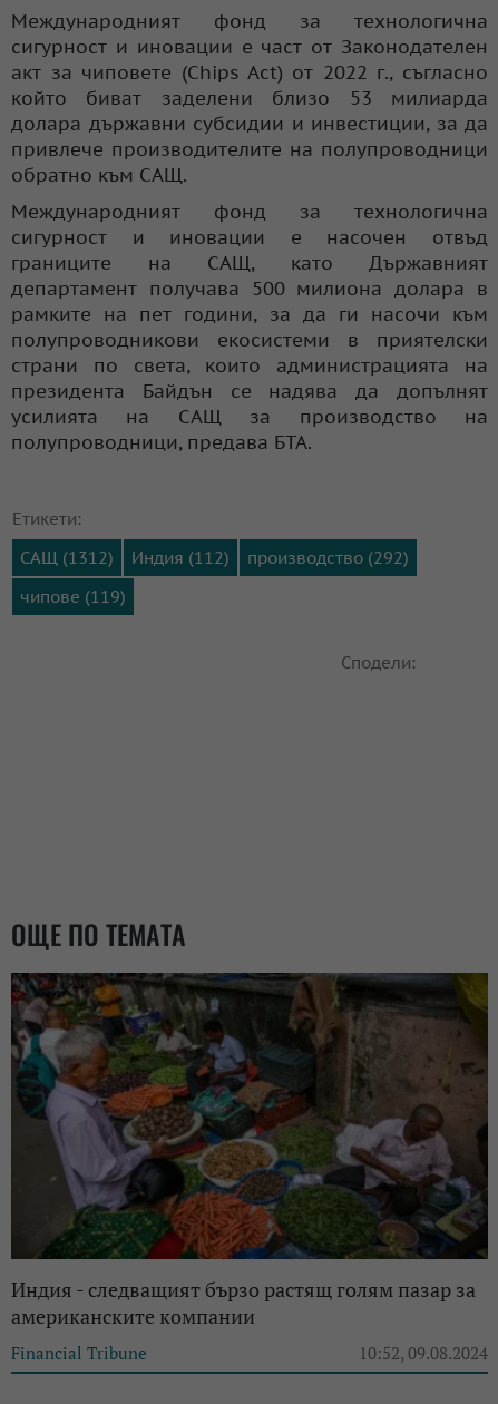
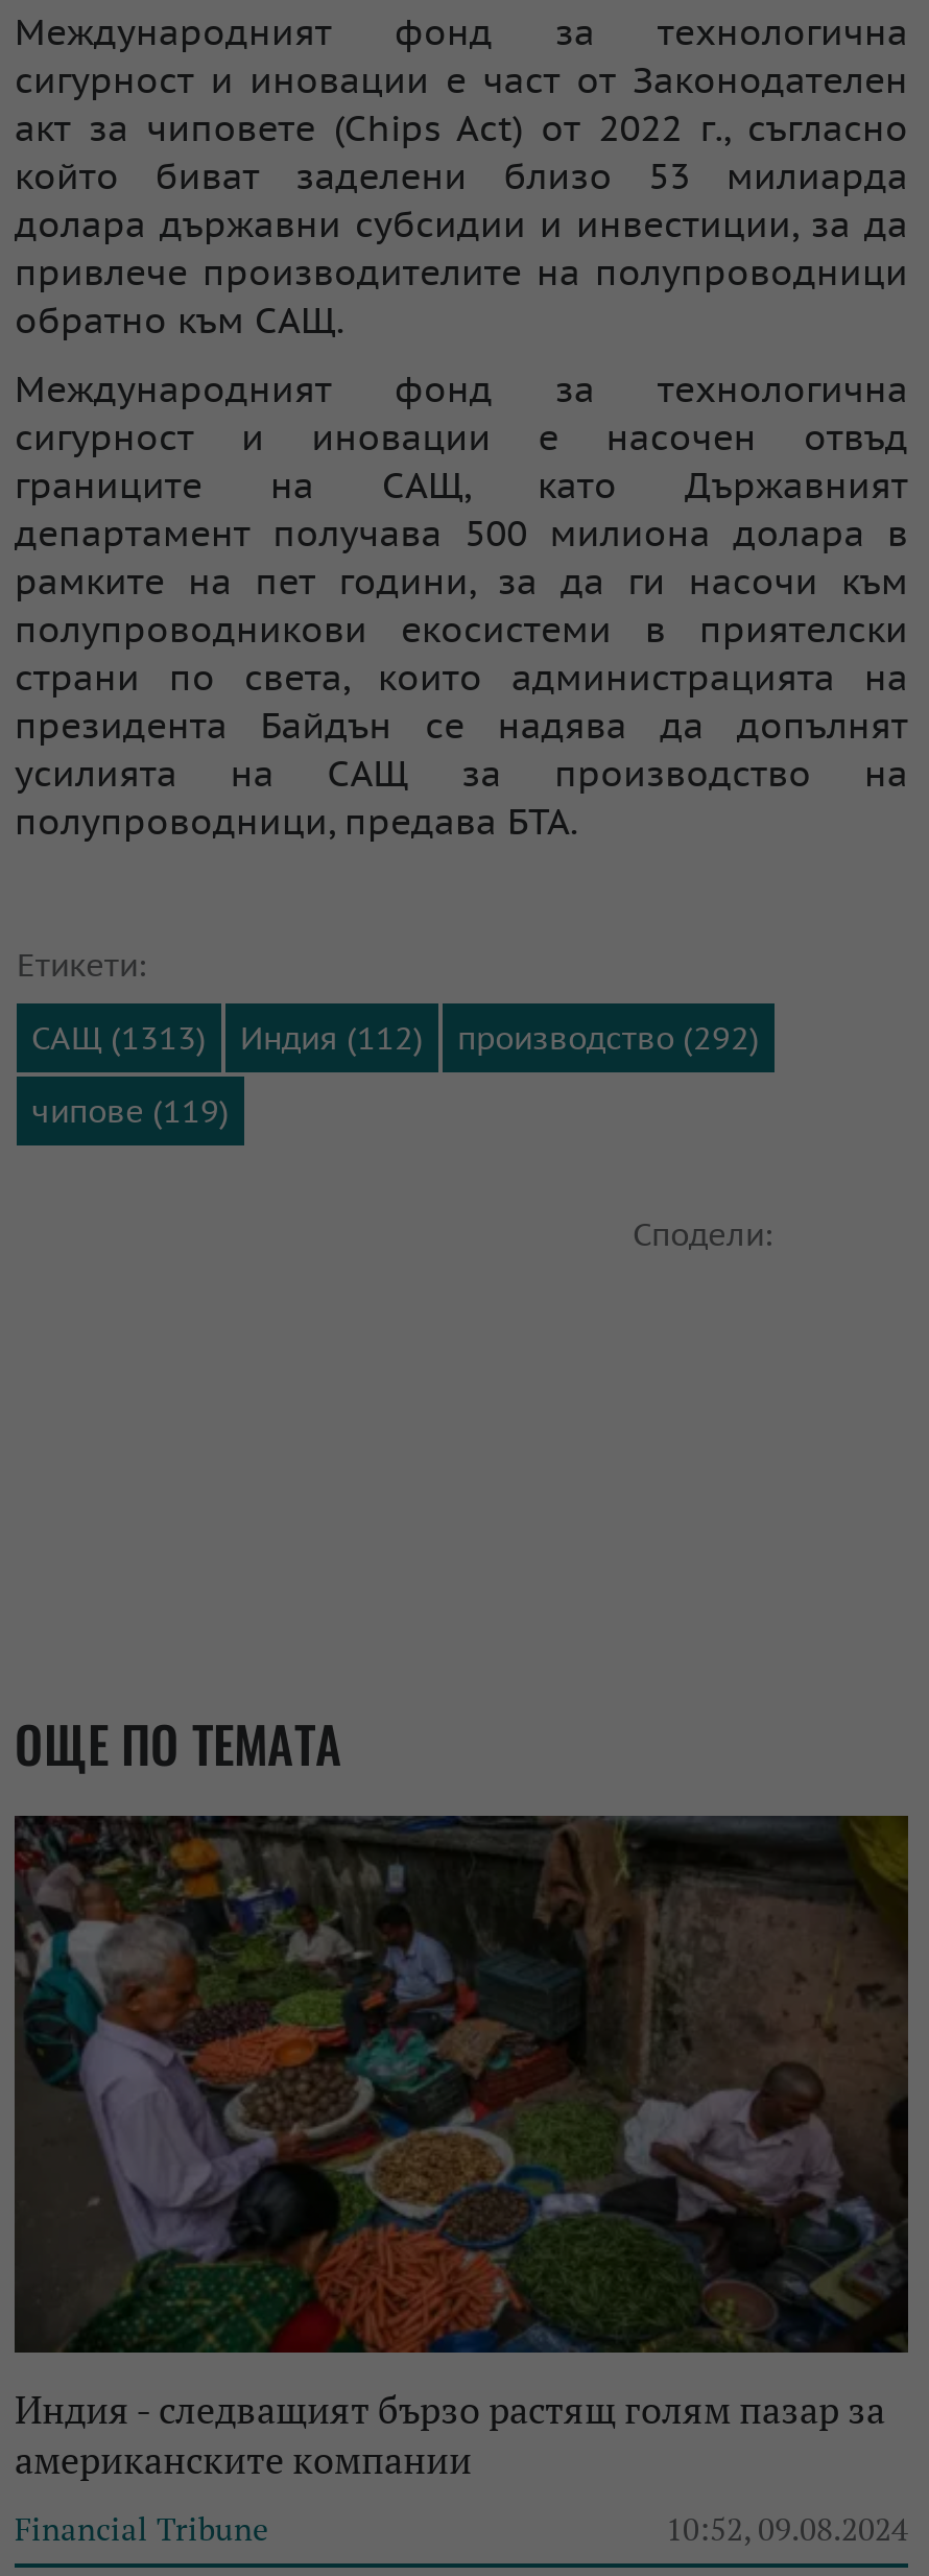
[20,547,409,568] САЩ (1312) Индия (112) производство (292) -> [31,1018,760,1057] САЩ (1313) Индия (112) производство (292)

